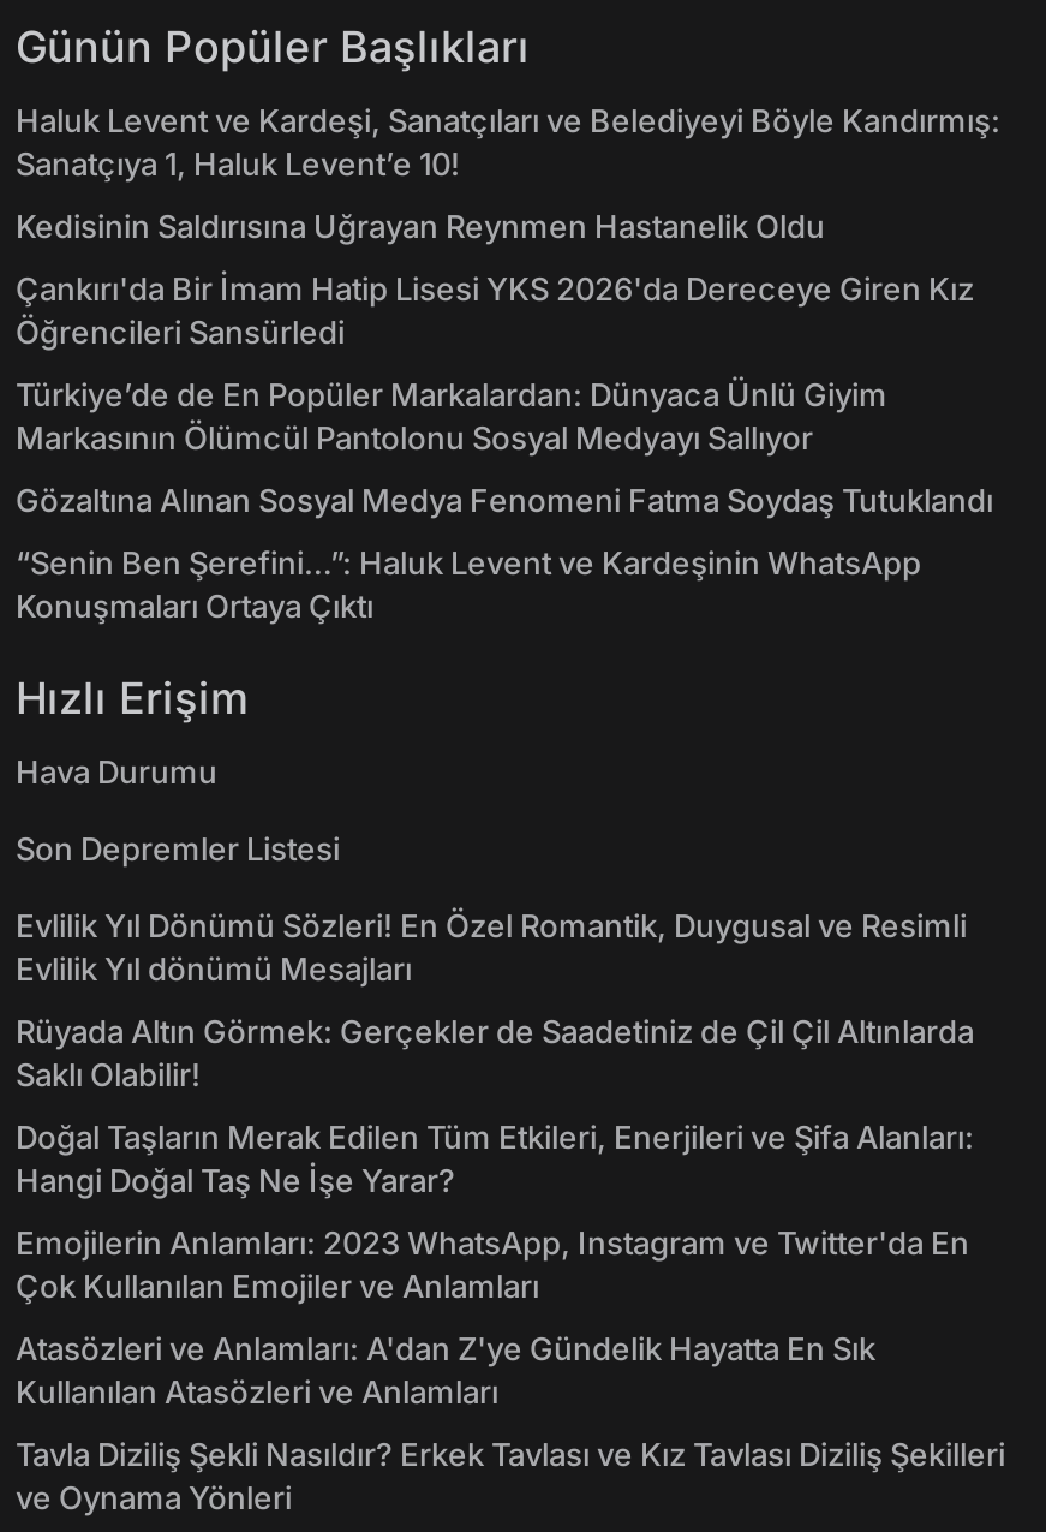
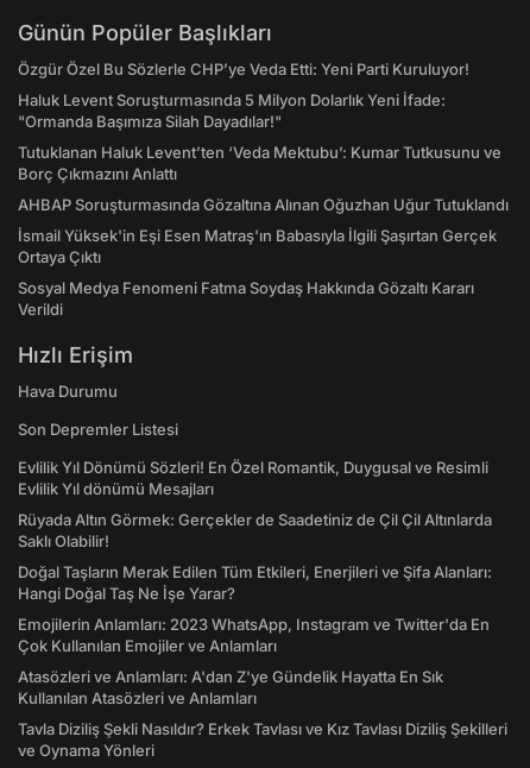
[16,101,1000,183] Haluk Levent ve Kardeşi, Sanatçıları ve Belediyeyi Böyle Kandırmış: | Sanatçıya 1, Haluk Levent’e 10! -> [18,59,469,78] Özgür Özel Bu Sözlerle CHP’ye Veda Etti: Yeni Parti Kuruluyor!
[16,207,825,245] Kedisinin Saldırısına Uğrayan Reynmen Hastanelik Oldu -> [18,90,446,131] Haluk Levent Soruşturmasında 5 Milyon Dolarlık Yeni İfade: | "Ormanda Başımıza Silah Dayadılar!"
[16,269,974,351] Çankırı'da Bir İmam Hatip Lisesi YKS 2026'da Dereceye Giren Kız | Öğrencileri Sansürledi -> [18,143,501,183] Tutuklanan Haluk Levent’ten ‘Veda Mektubu’: Kumar Tutkusunu ve | Borç Çıkmazını Anlattı
[16,375,887,457] Türkiye’de de En Popüler Markalardan: Dünyaca Ünlü Giyim | Markasının Ölümcül Pantolonu Sosyal Medyayı Sallıyor -> [18,195,509,214] AHBAP Soruşturmasında Gözaltına Alınan Oğuzhan Uğur Tutuklandı
[16,481,993,519] Gözaltına Alınan Sosyal Medya Fenomeni Fatma Soydaş Tutuklandı -> [18,226,497,266] İsmail Yüksek'in Eşi Esen Matraş'ın Babasıyla İlgili Şaşırtan Gerçek | Ortaya Çıktı
[16,543,921,625] “Senin Ben Şerefini…”: Haluk Levent ve Kardeşinin WhatsApp | Konuşmaları Ortaya Çıktı -> [18,278,474,319] Sosyal Medya Fenomeni Fatma Soydaş Hakkında Gözaltı Kararı | Verildi

